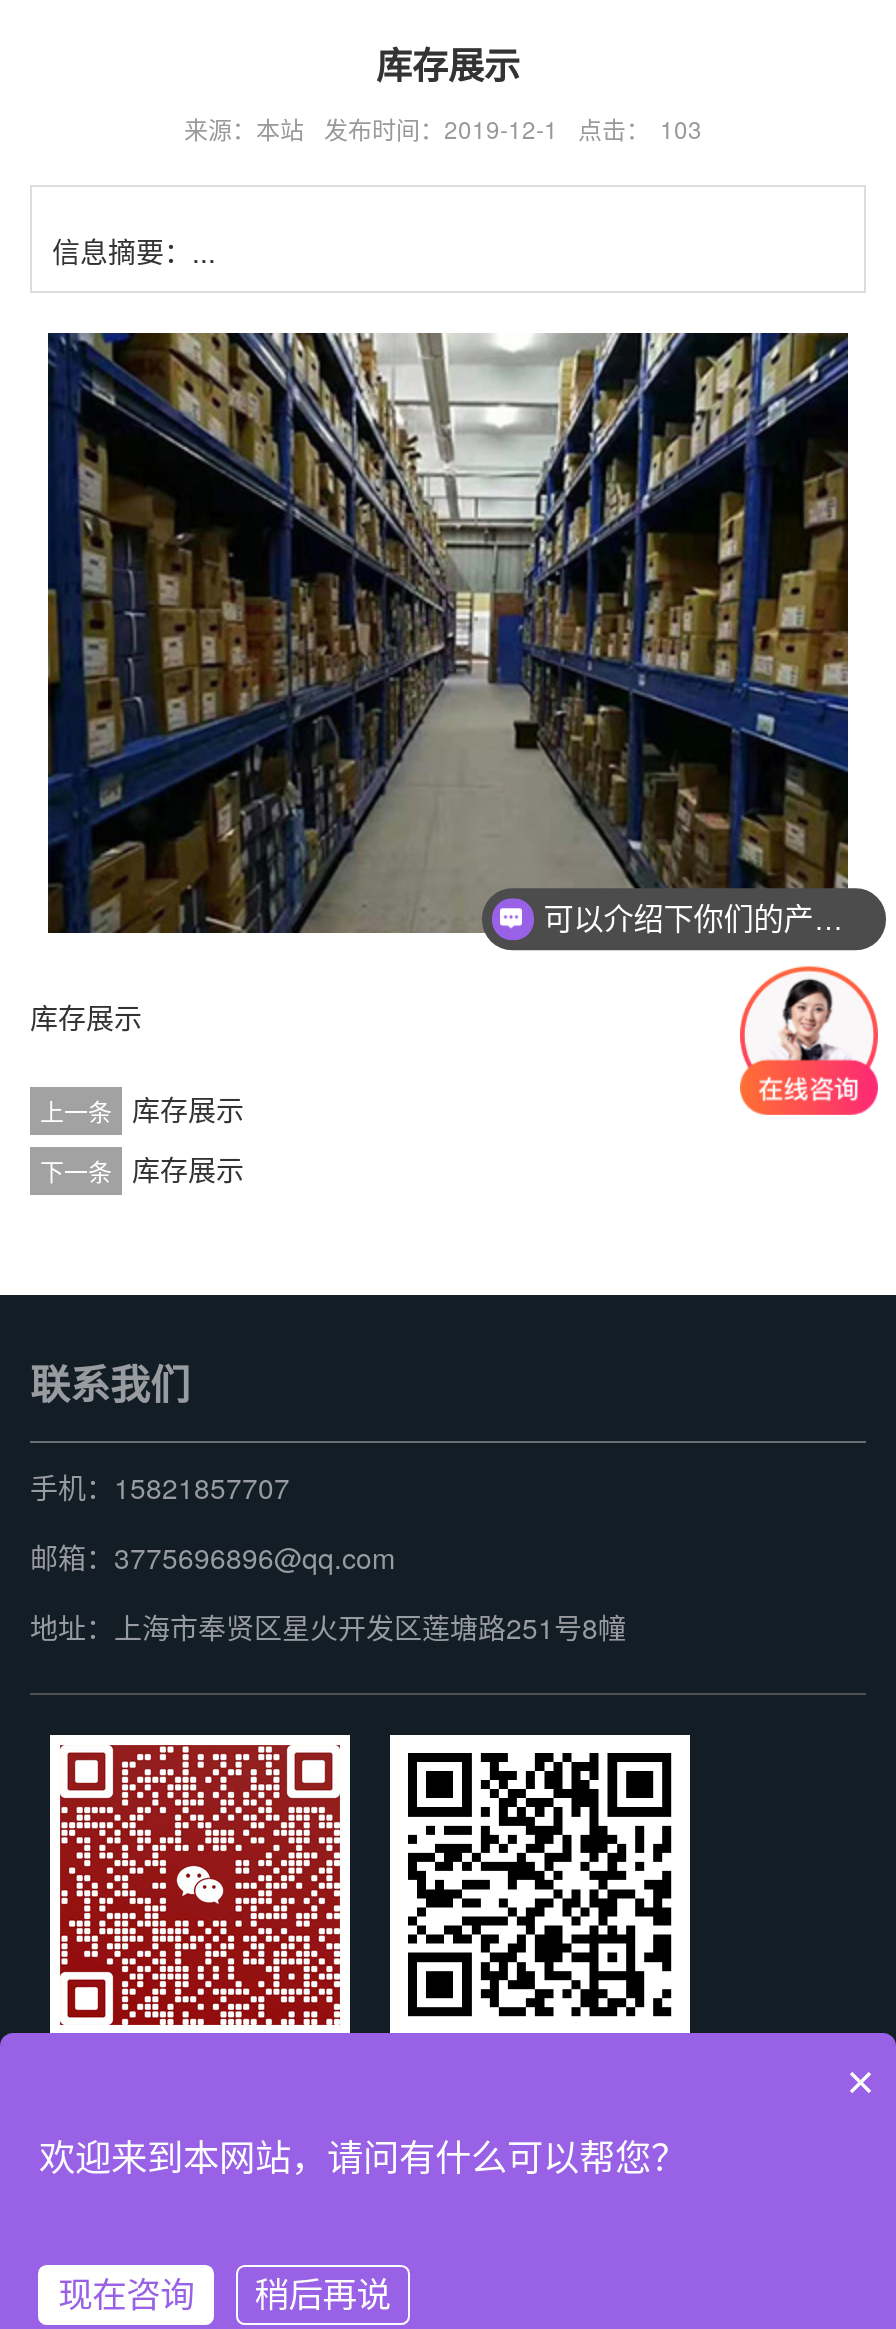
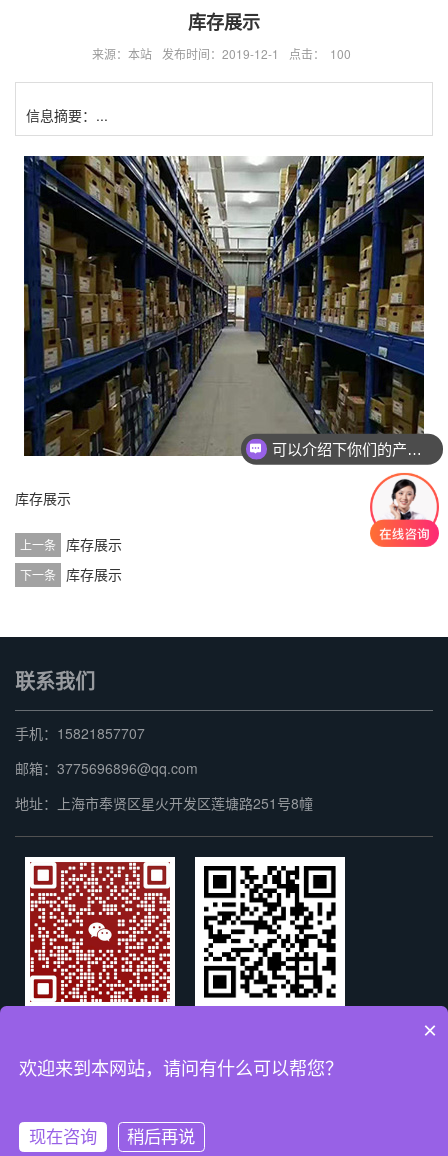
[184,112,702,146] 来源：本站 发布时间：2019-12-1 点击： 103 -> [92,45,351,62] 来源：本站 发布时间：2019-12-1 点击： 100

